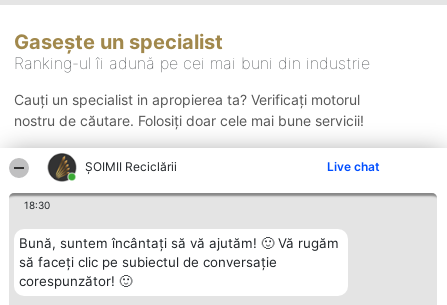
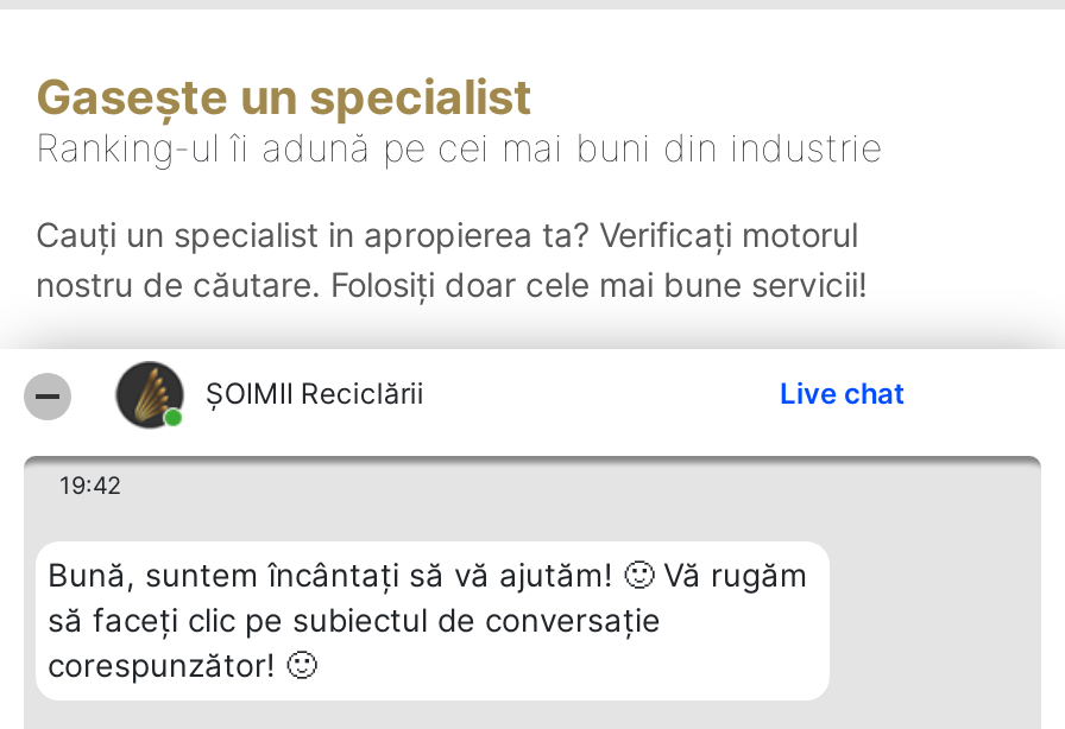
[24,199,50,211] 18:30 -> [59,470,121,499] 19:42

